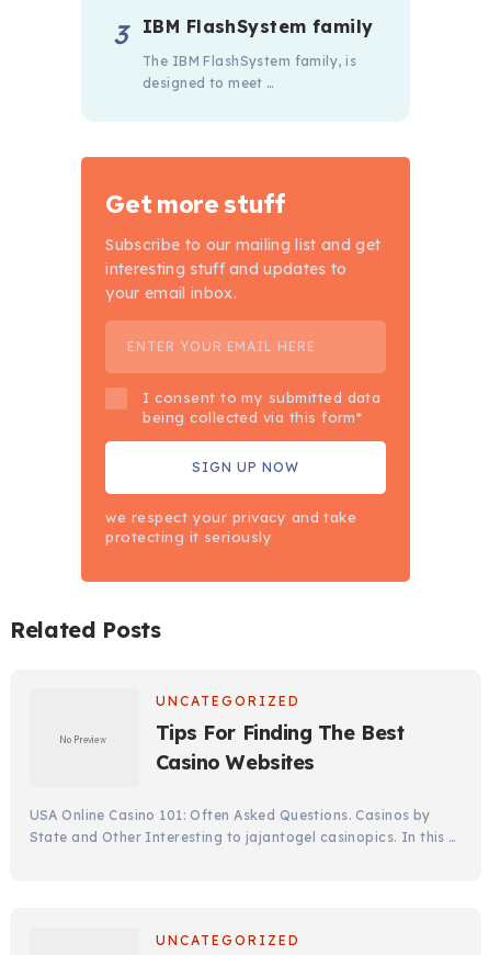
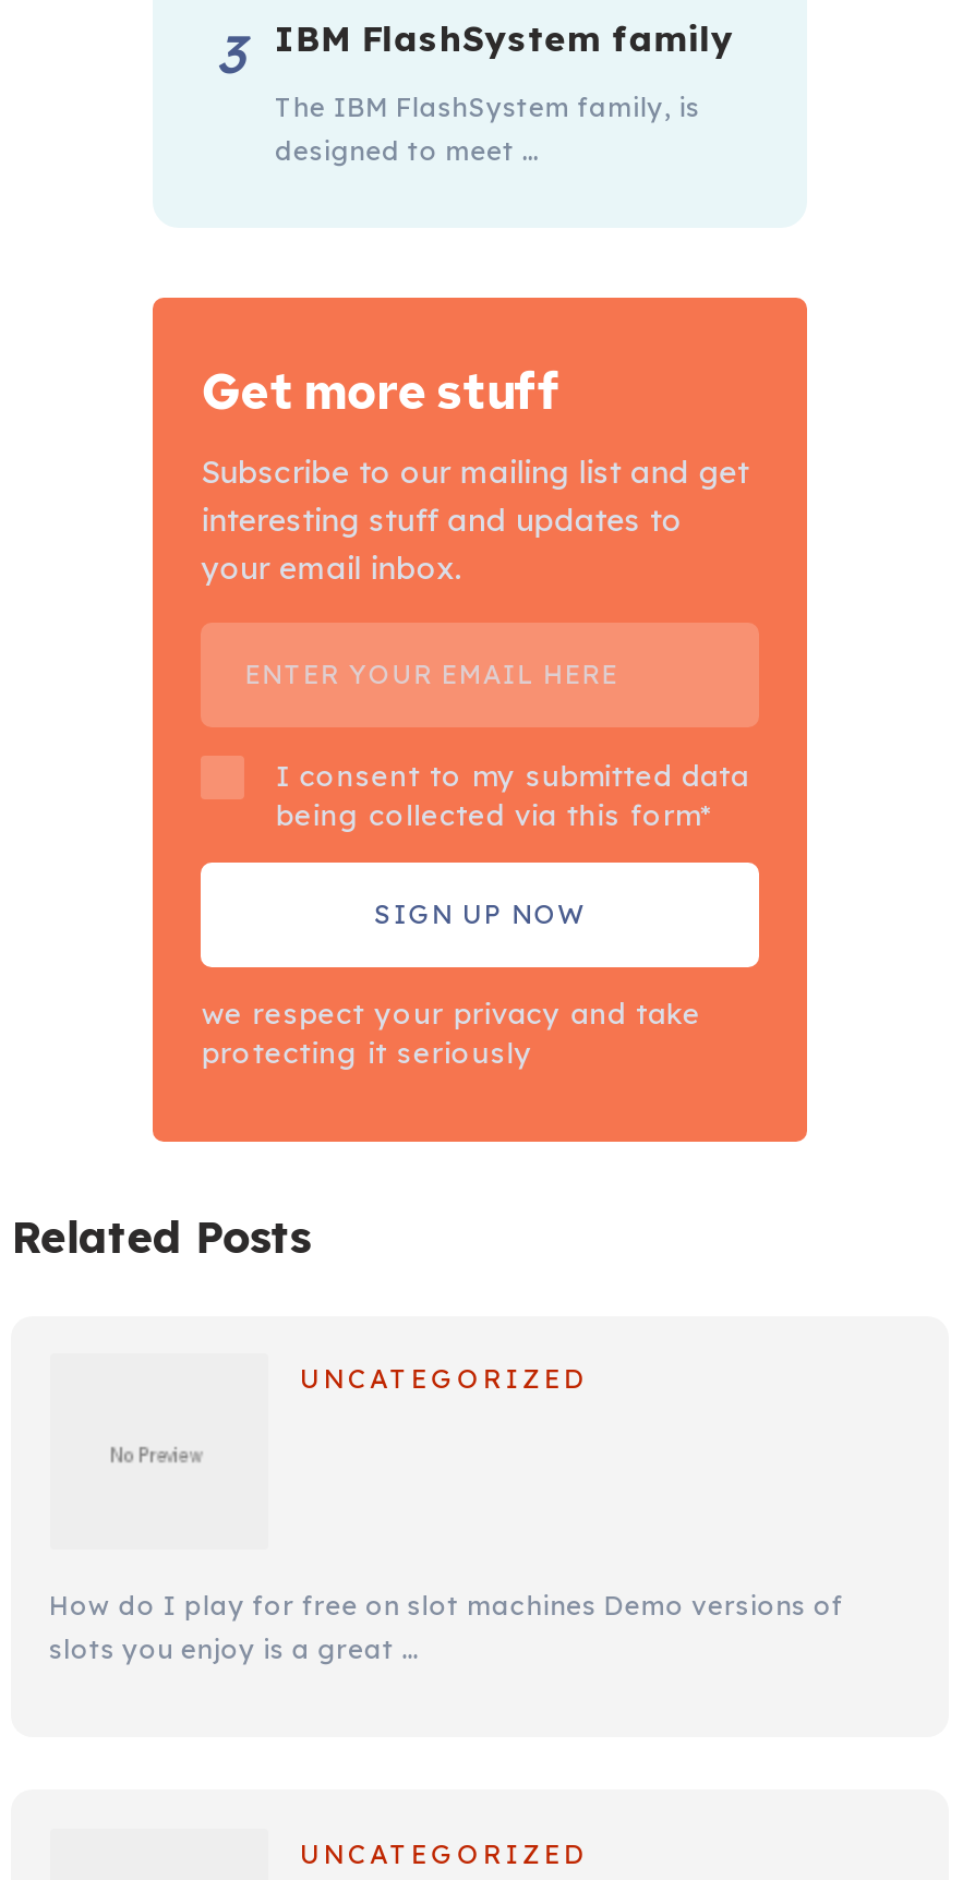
[29,721,457,846] Tips For Finding The Best | Casino Websites | USA Online Casino 101: Often Asked Questions. Casinos by | State and Other Interesting to jajantogel casinopics. In this … -> [49,1590,844,1666] How do I play for free on slot machines Demo versions of | slots you enjoy is a great …

